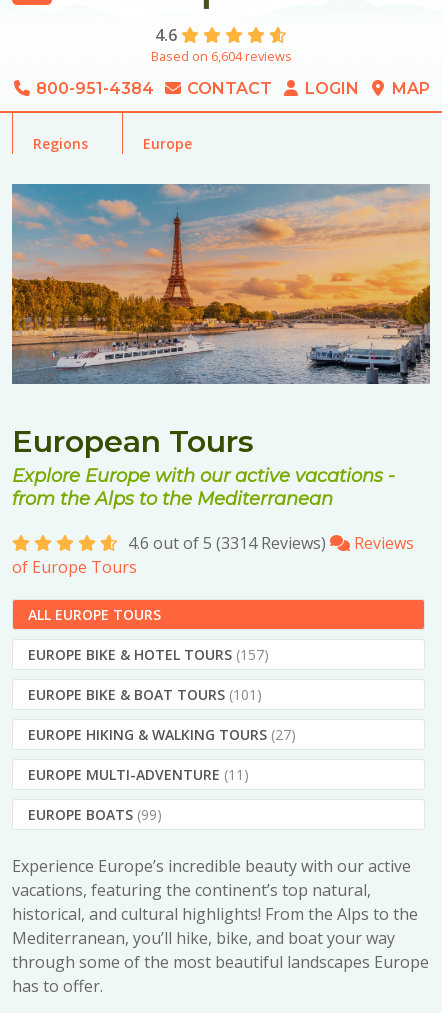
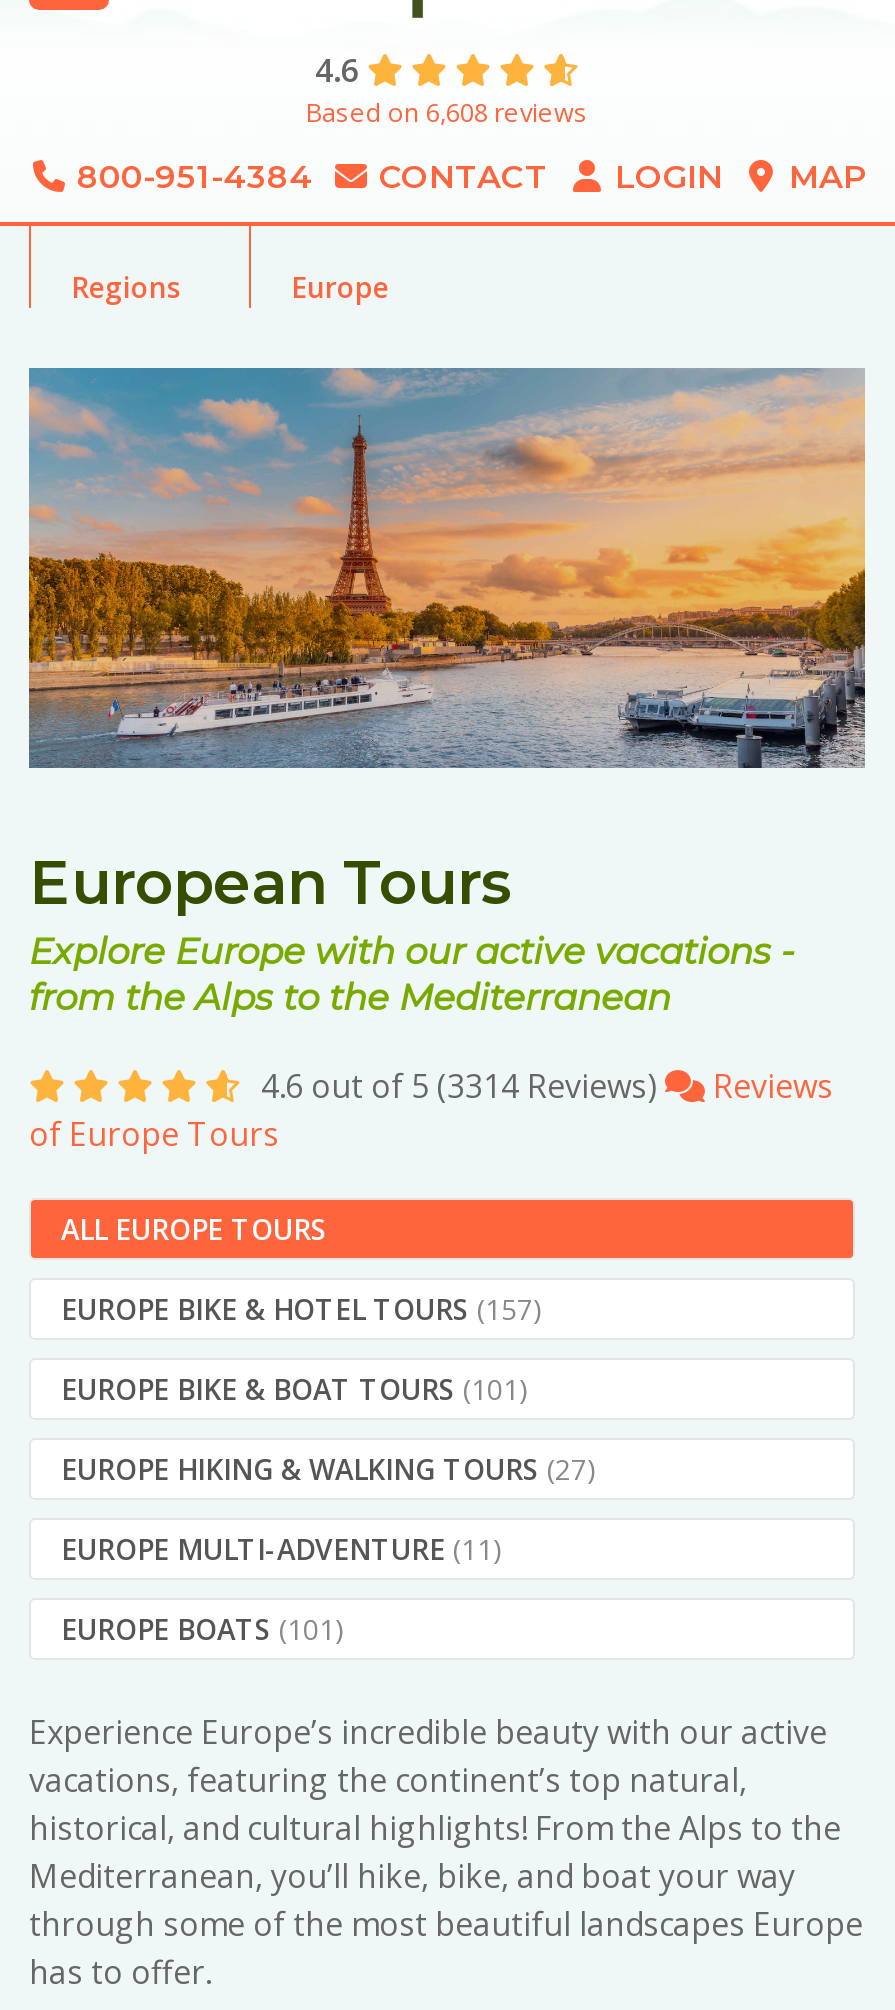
[150,47,291,65] Based on 6,604 reviews -> [306,94,588,130] Based on 6,608 reviews
[28,805,162,824] EUROPE BOATS (99) -> [61,1610,345,1648] EUROPE BOATS (101)

